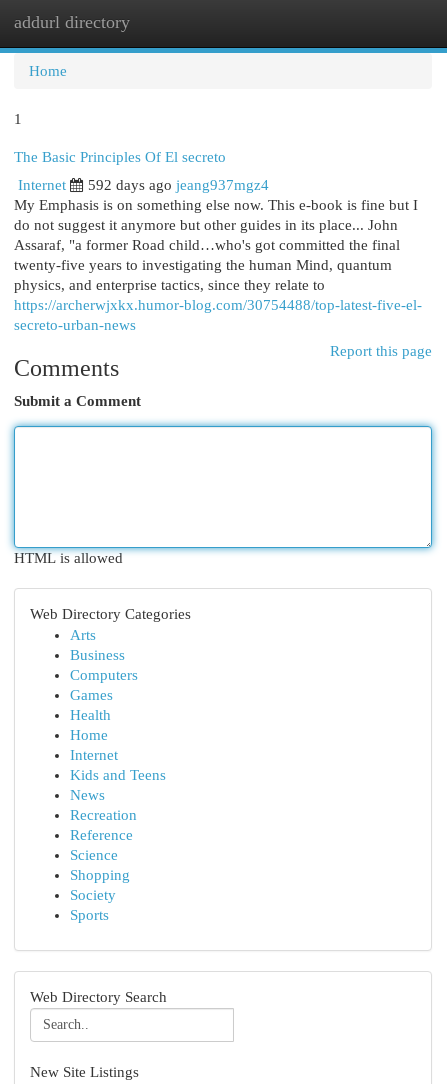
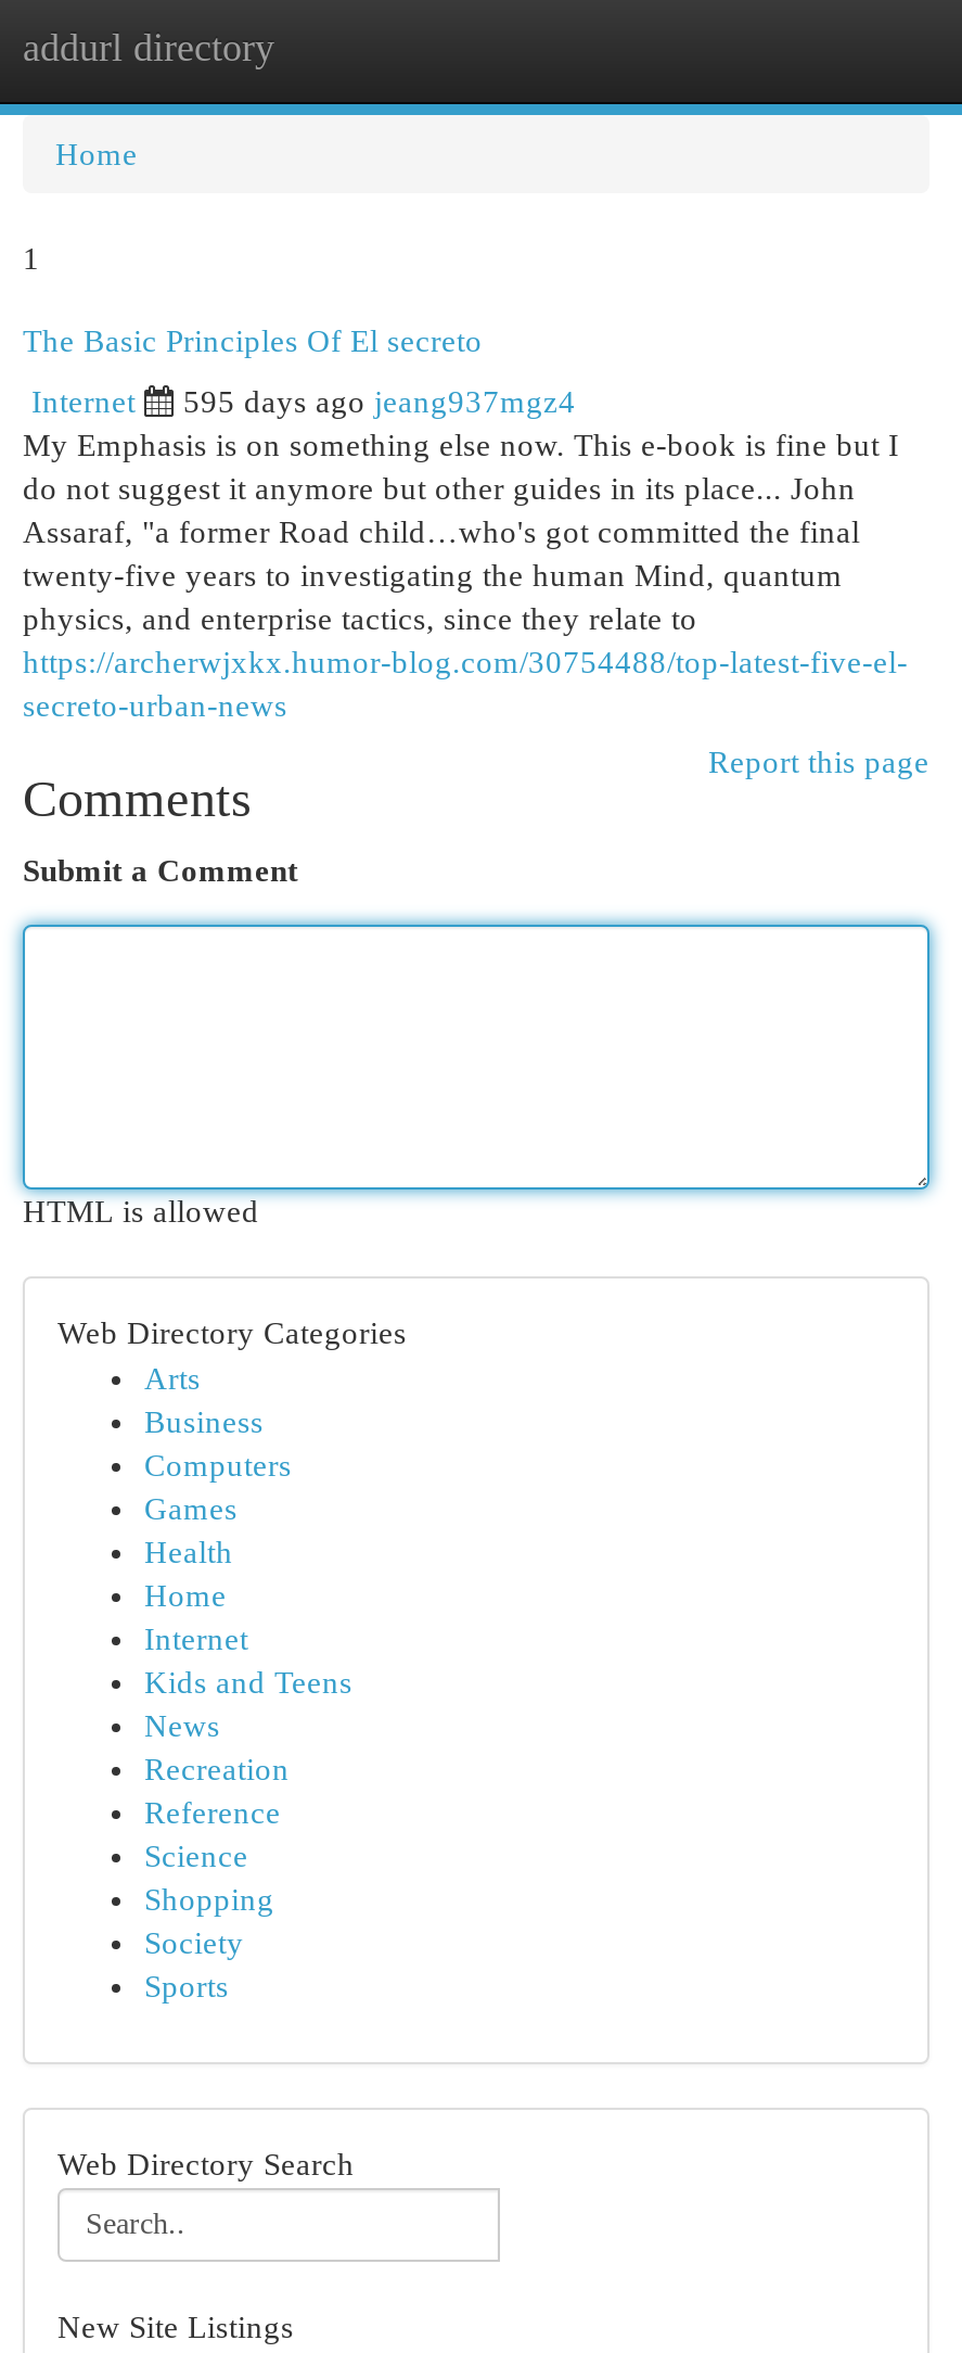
[88,177,269,193] 592 days ago jeang937mgz4 -> [183,384,576,419] 595 days ago jeang937mgz4

